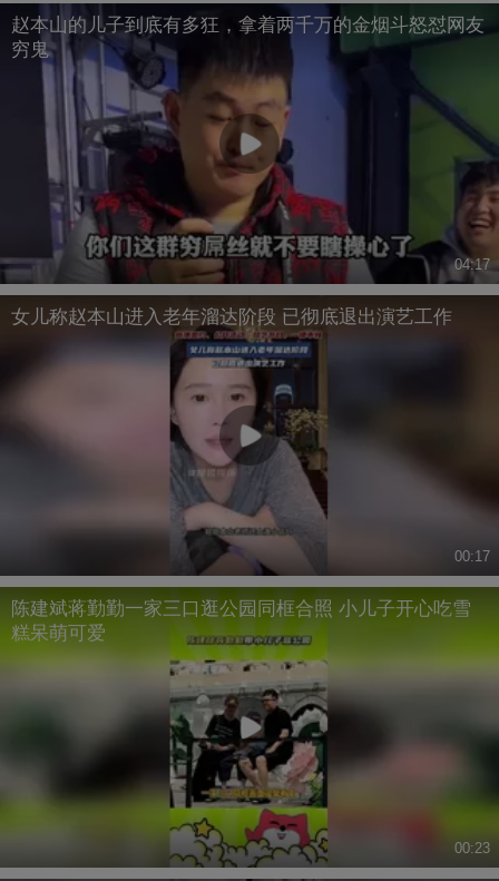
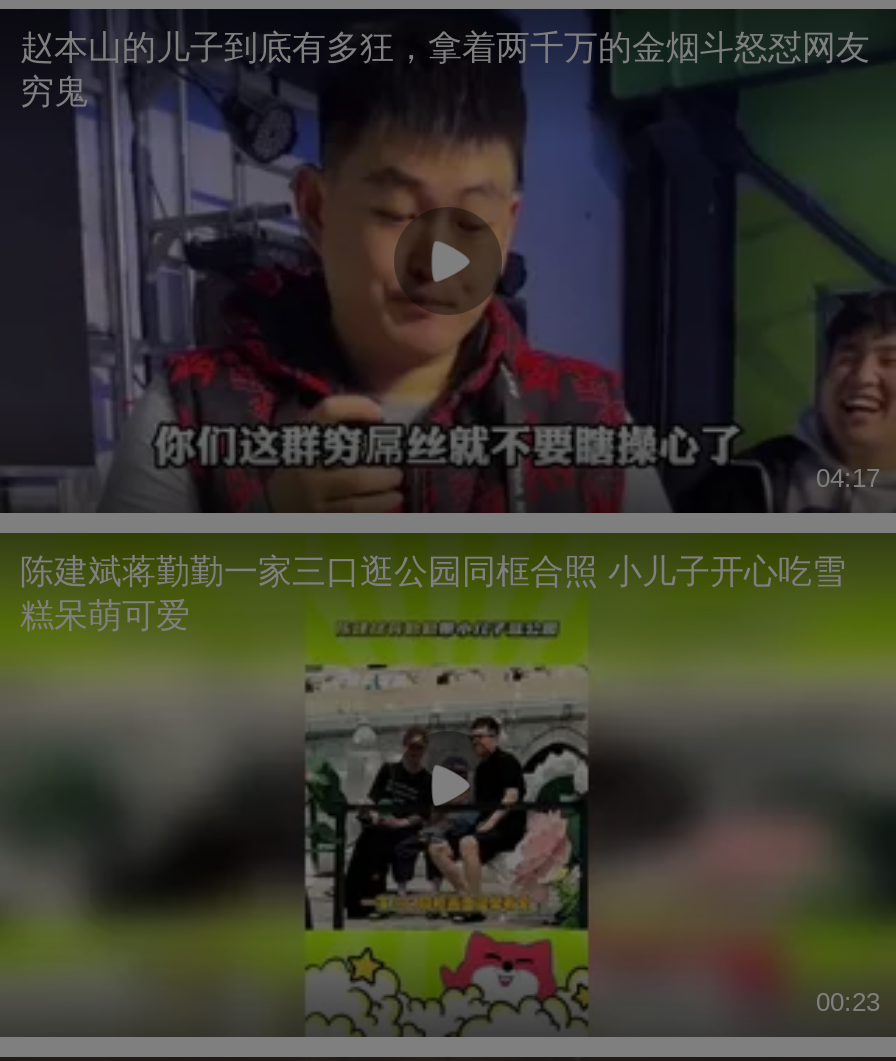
[3,295,496,576] [image] | 女儿称赵本山进入老年溜达阶段 已彻底退出演艺工作 -> none
[454,548,490,564] 00:17 -> none

